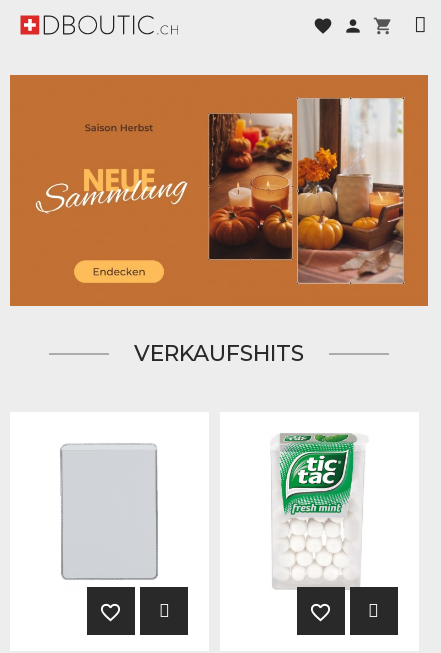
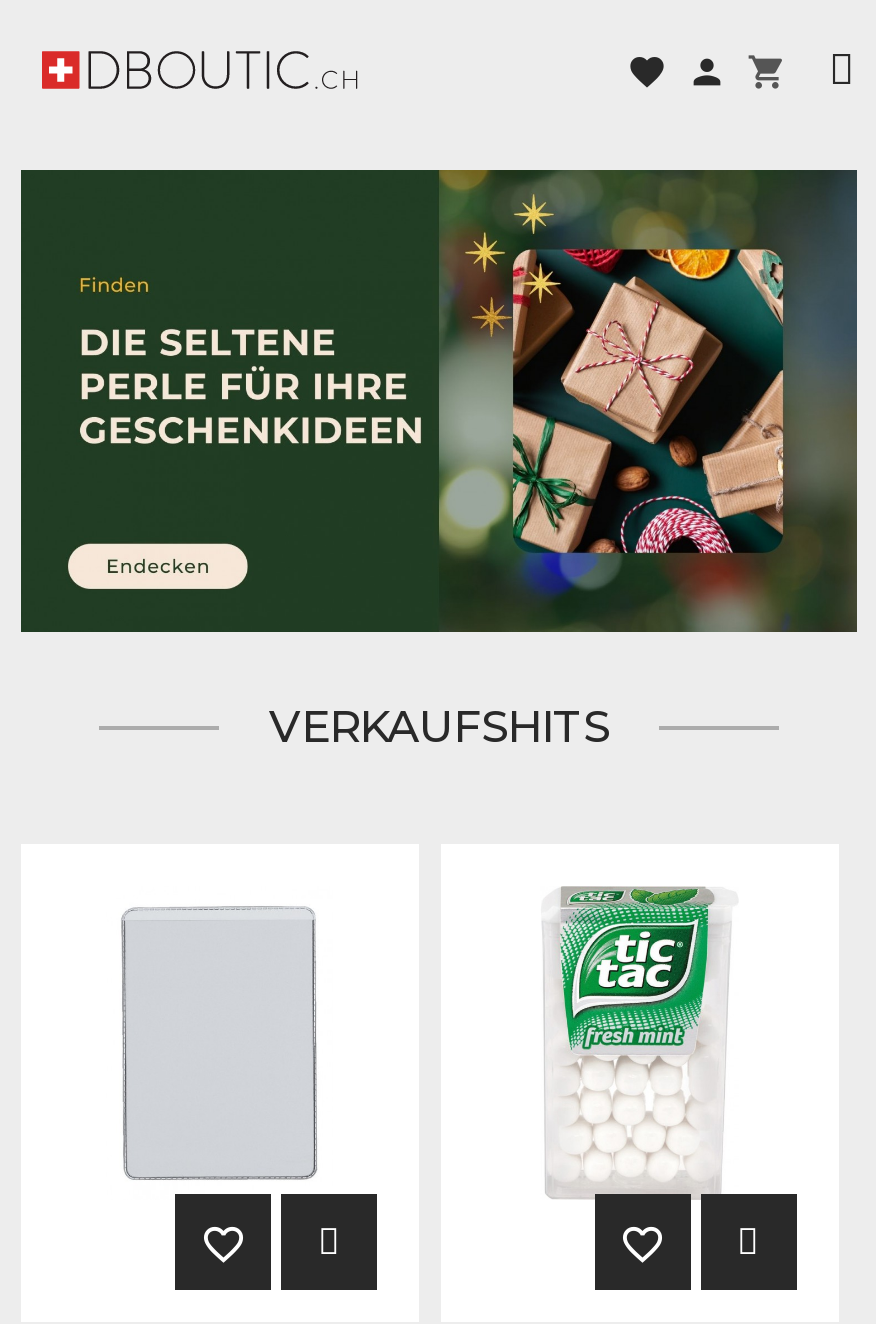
[9,74,429,307] [image] -> [19,168,859,634] [image]

